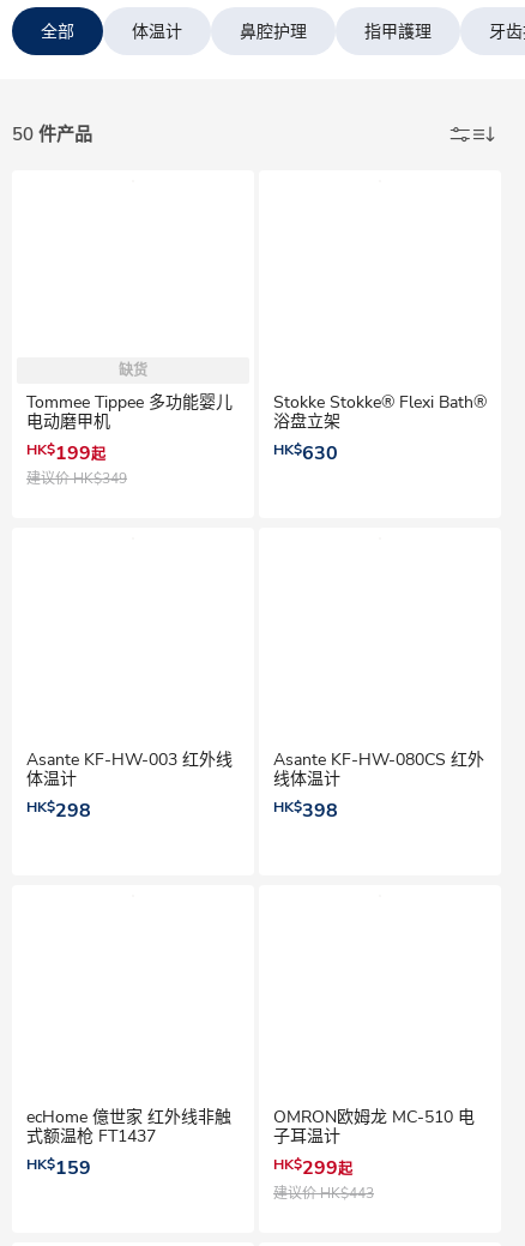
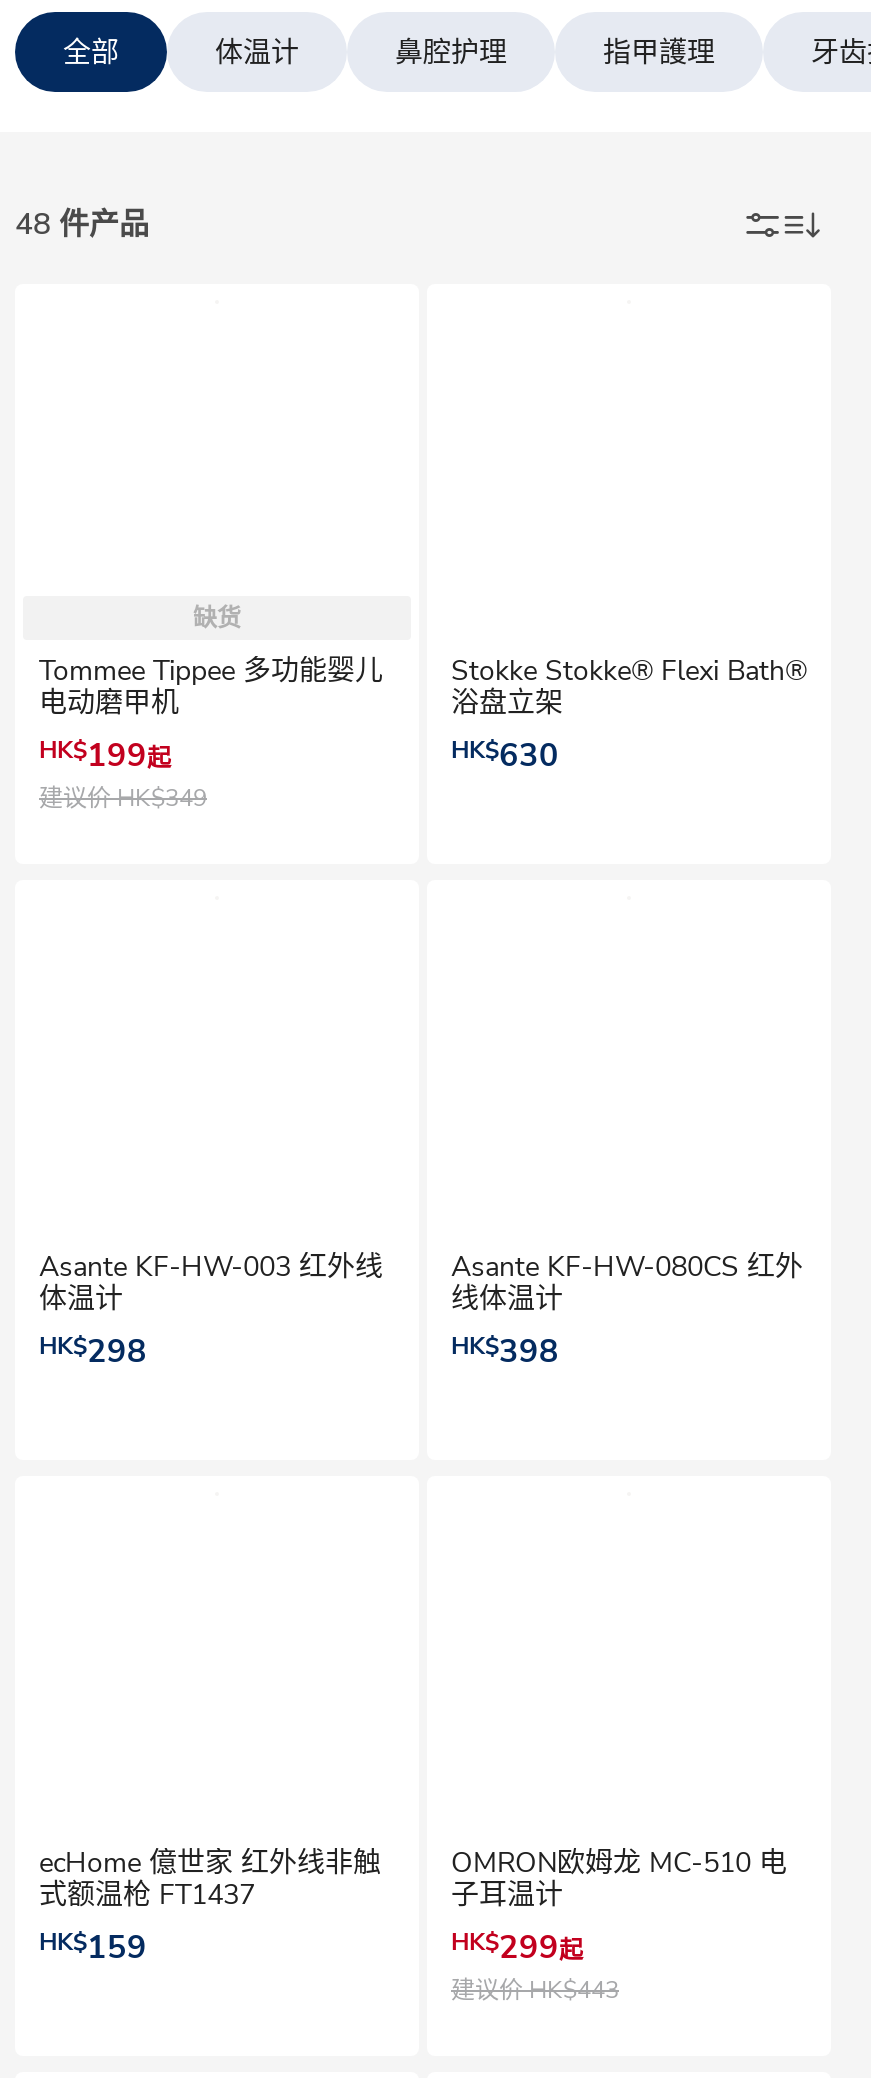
[12,122,92,146] 50 件产品 -> [15,204,149,244] 48 件产品

